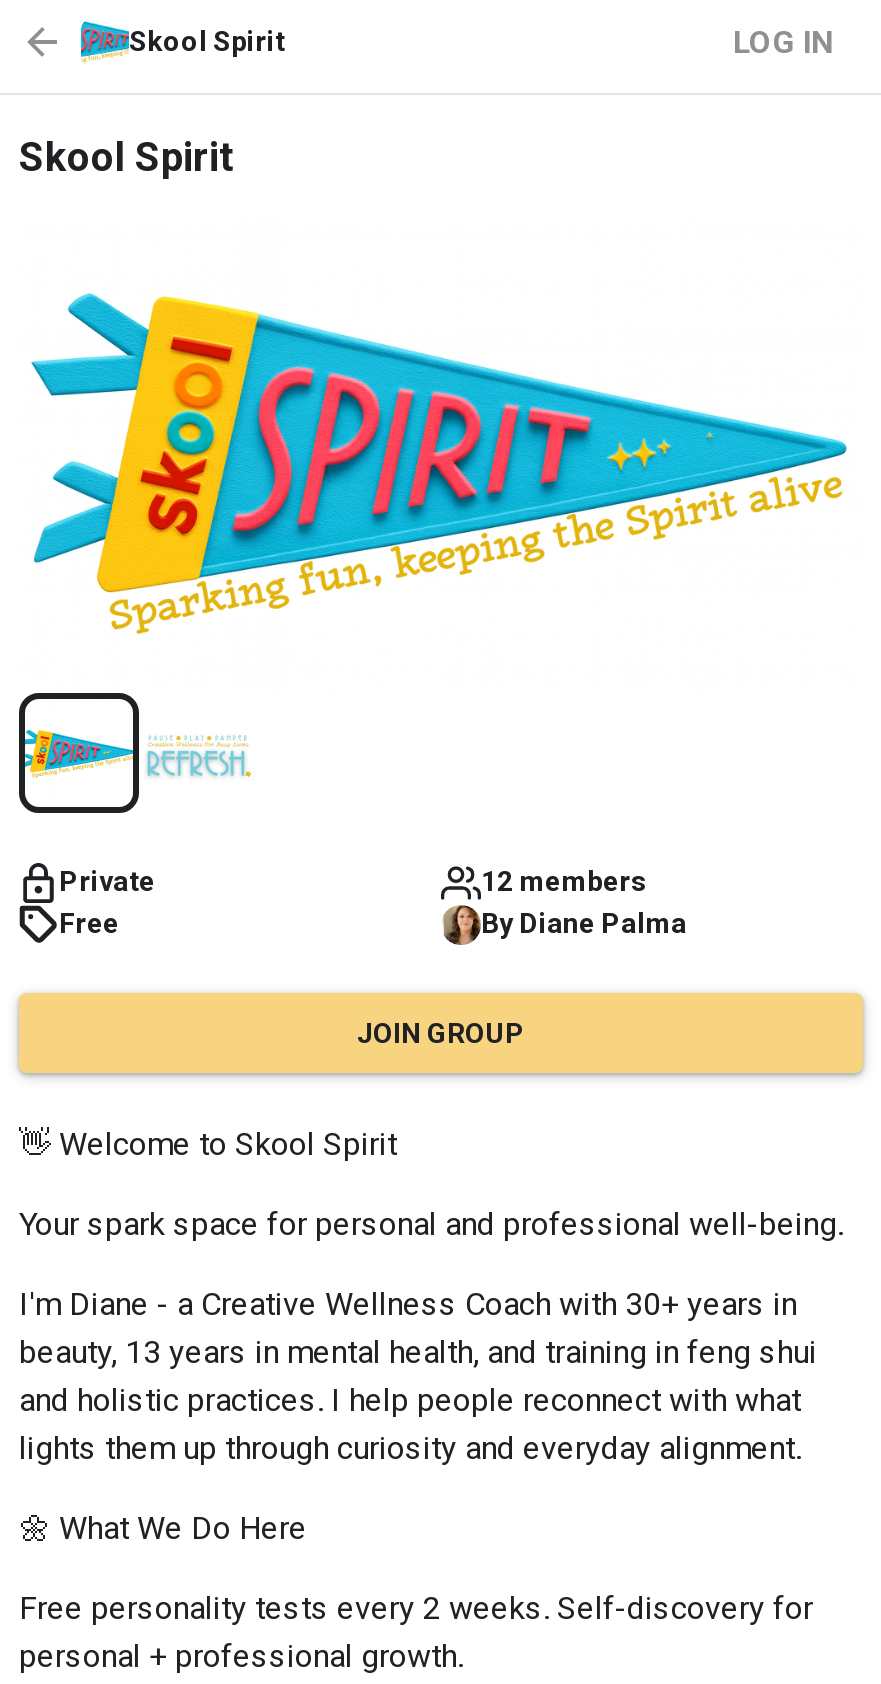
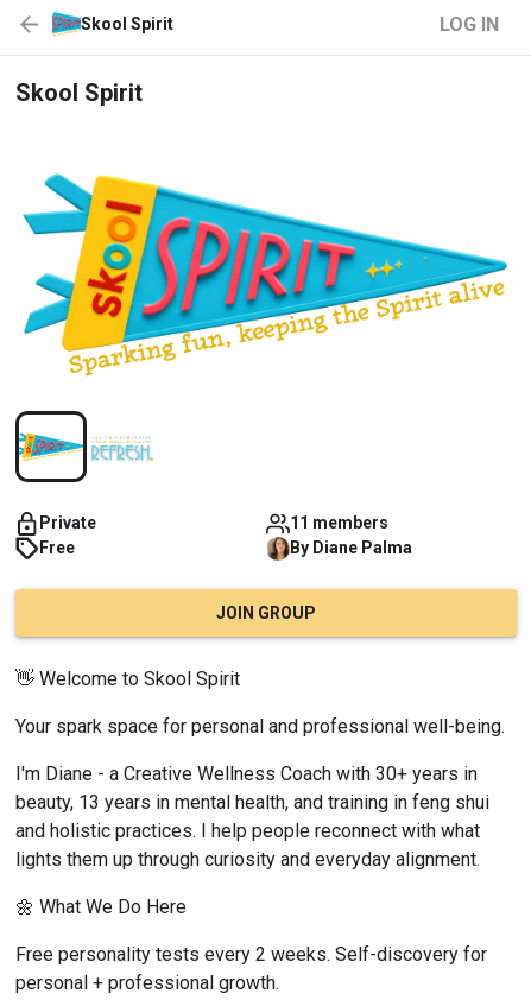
[481,866,647,898] 12 members -> [290,514,388,533] 11 members

